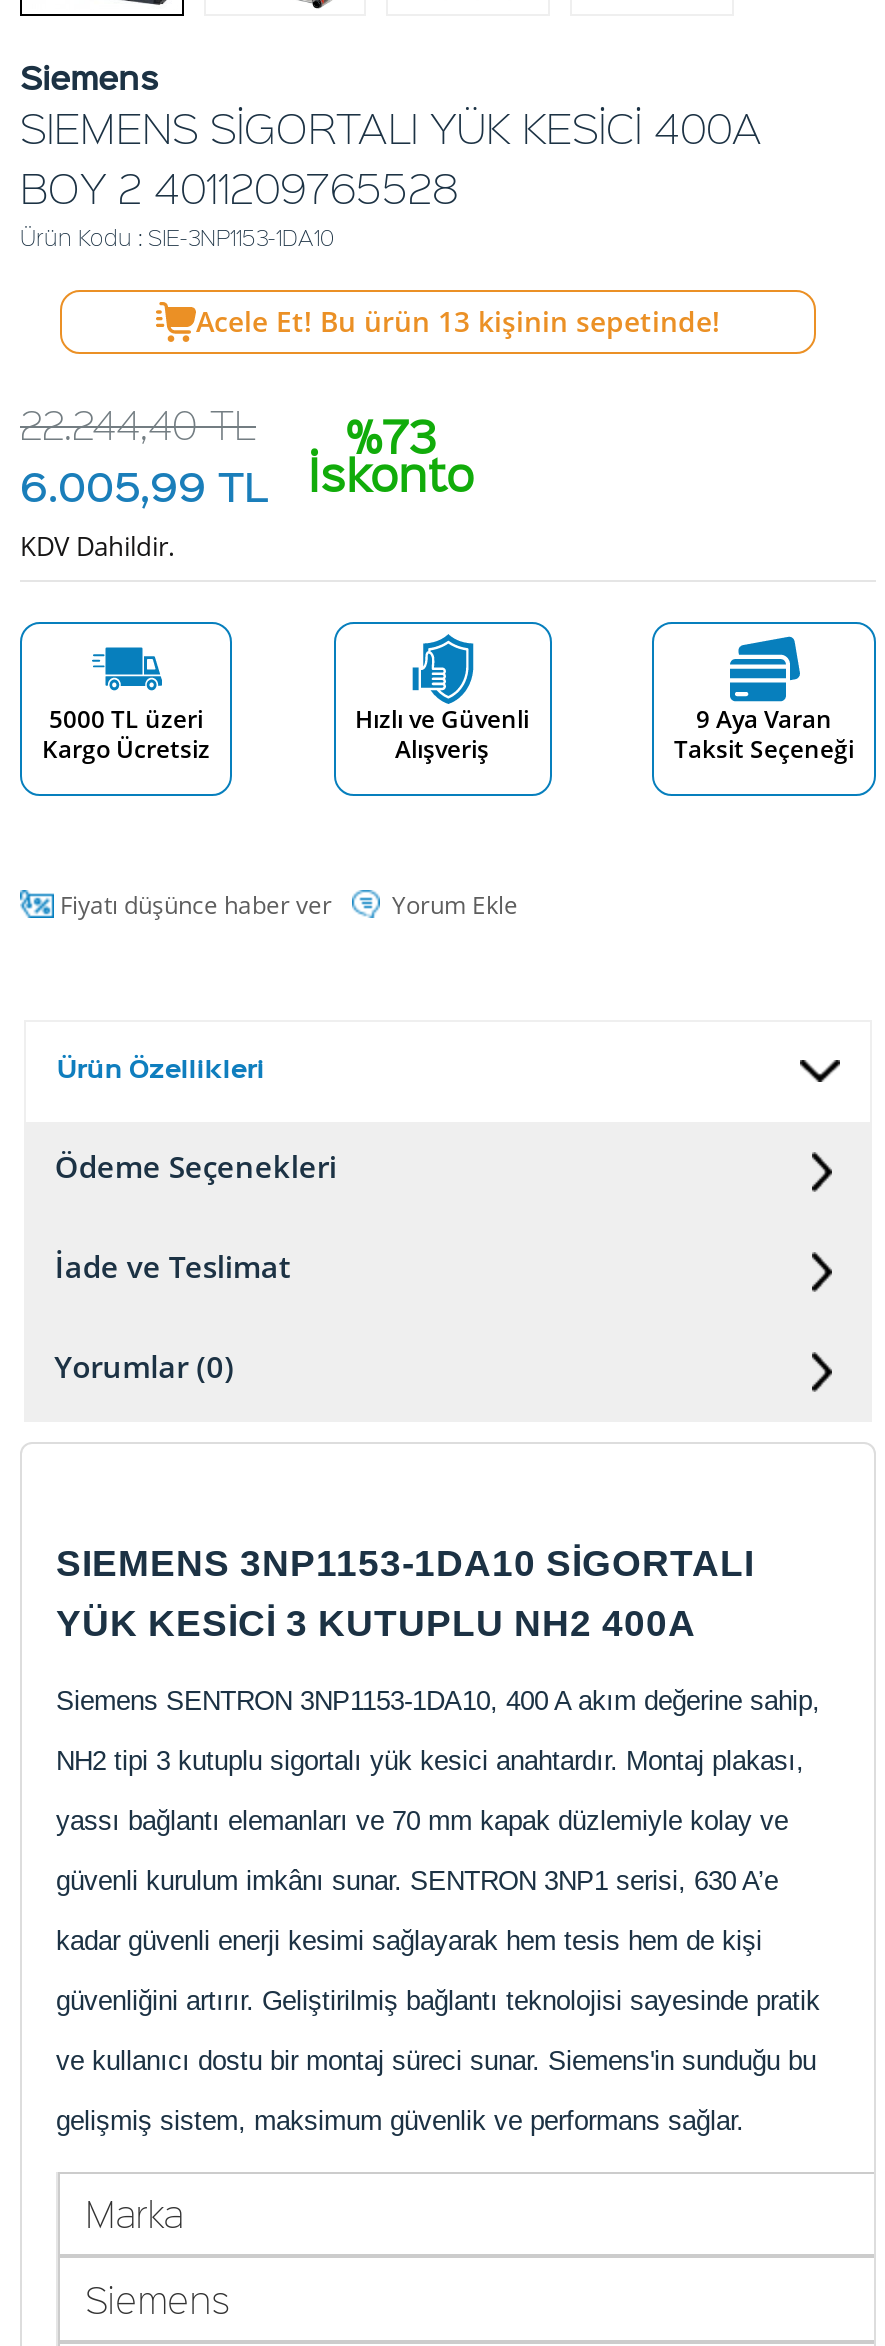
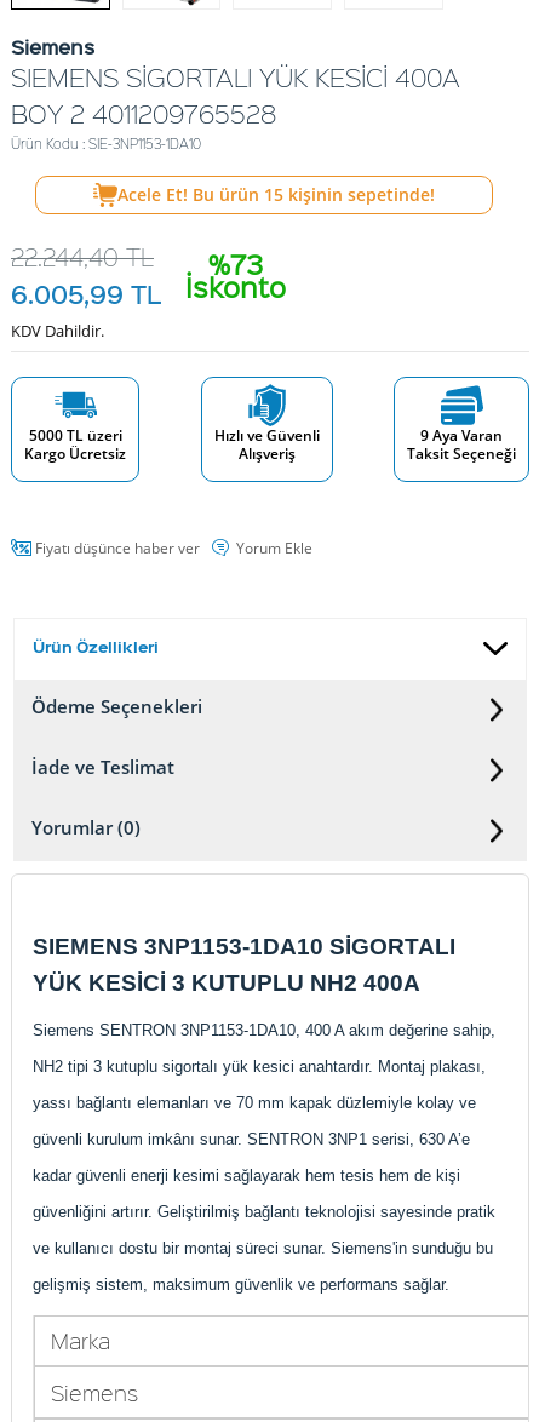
[196,301,720,339] Acele Et! Bu ürün 13 kişinin sepetinde! -> [117,183,435,206] Acele Et! Bu ürün 15 kişinin sepetinde!

